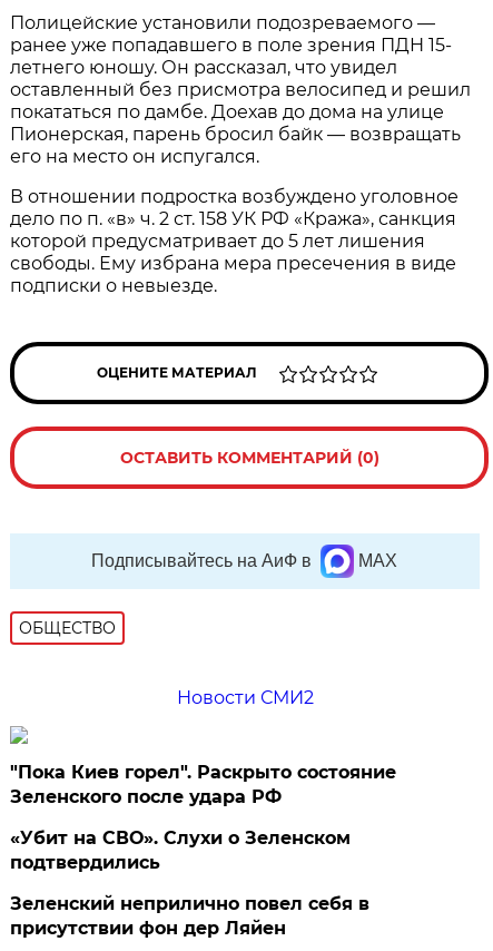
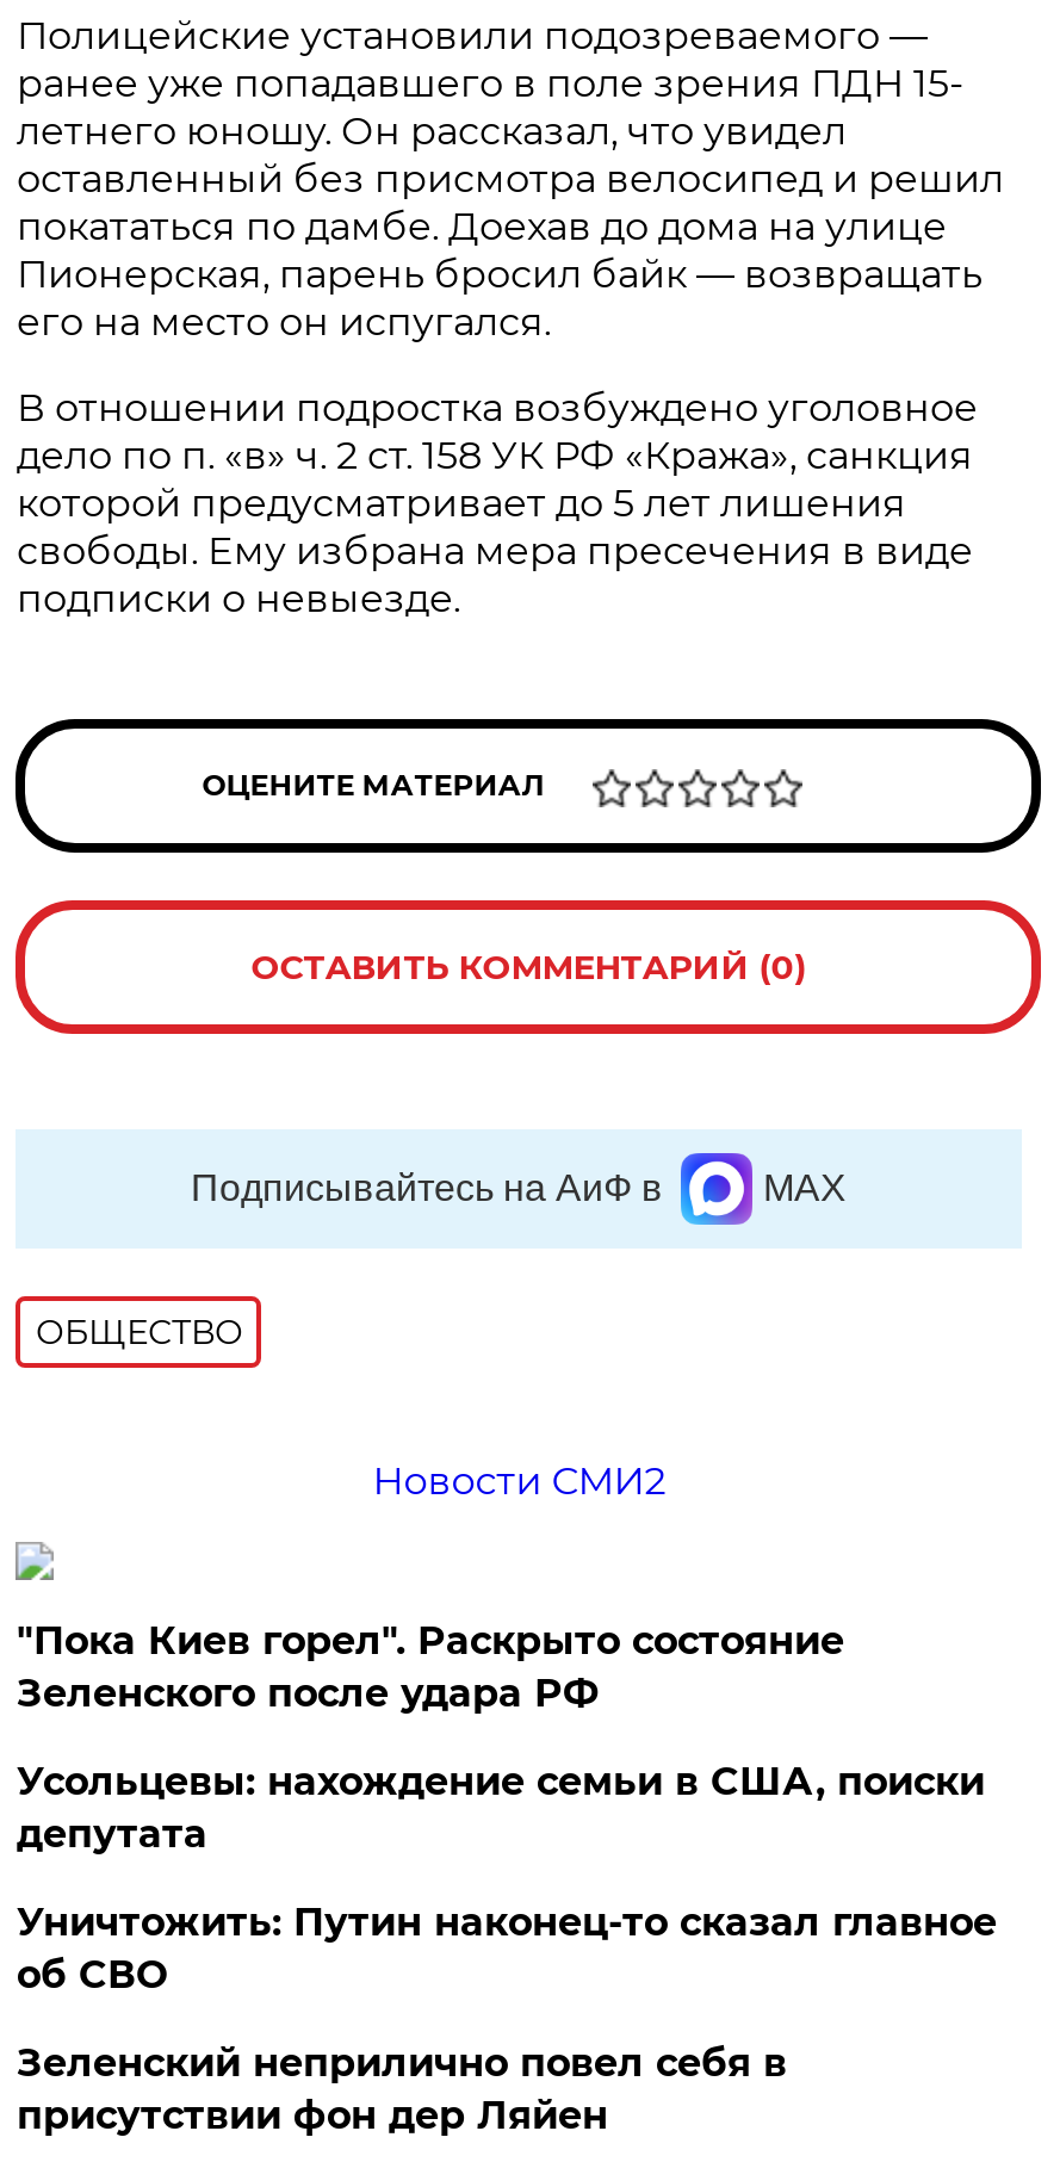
[10,827,351,873] «Убит на СВО». Слухи о Зеленском | подтвердились -> [16,1759,997,1997] Усольцевы: нахождение семьи в США, поиски | депутата | Уничтожить: Путин наконец-то сказал главное | об СВО

